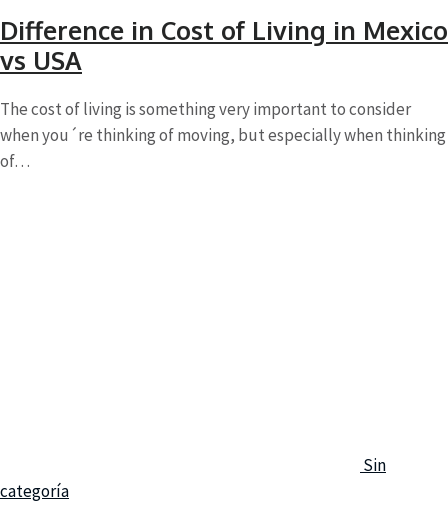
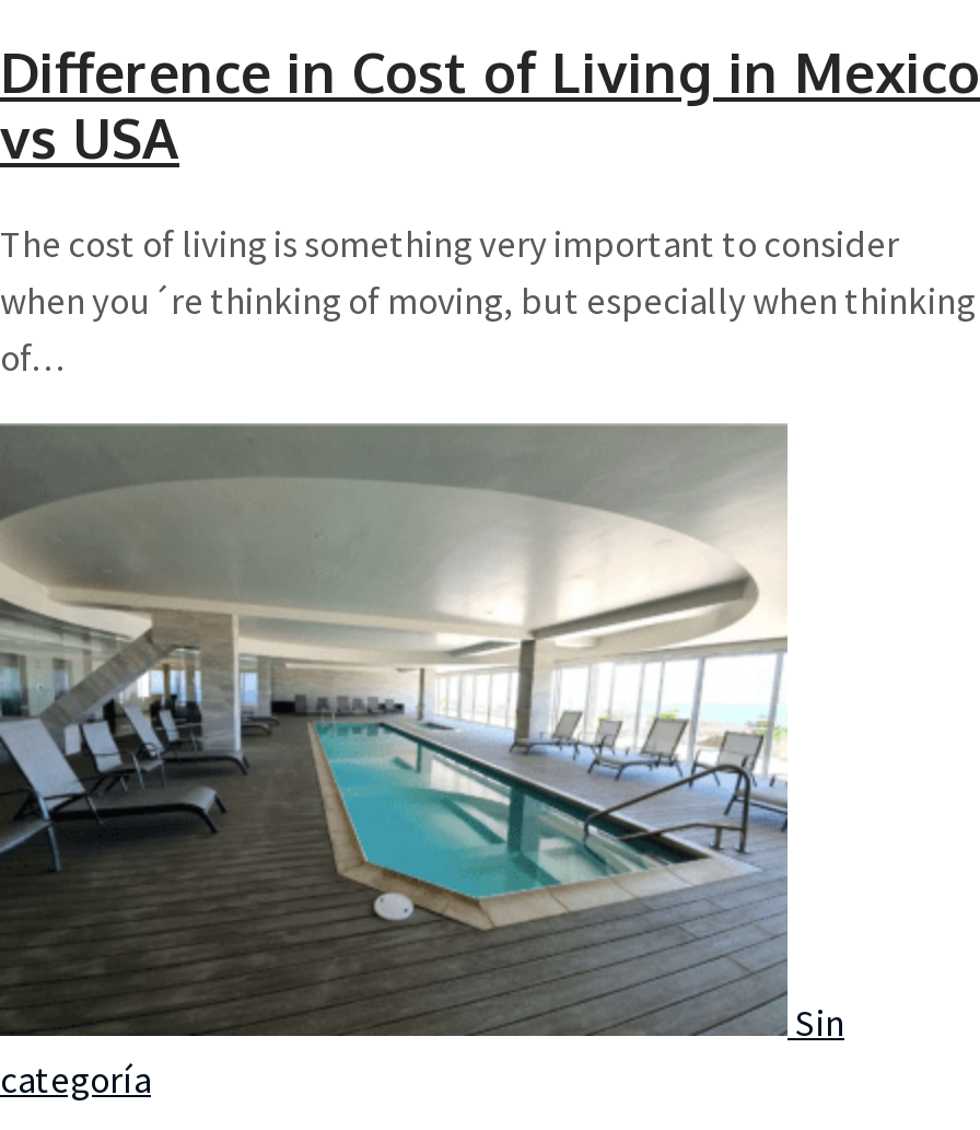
none -> [7,421,790,1038] [image]

